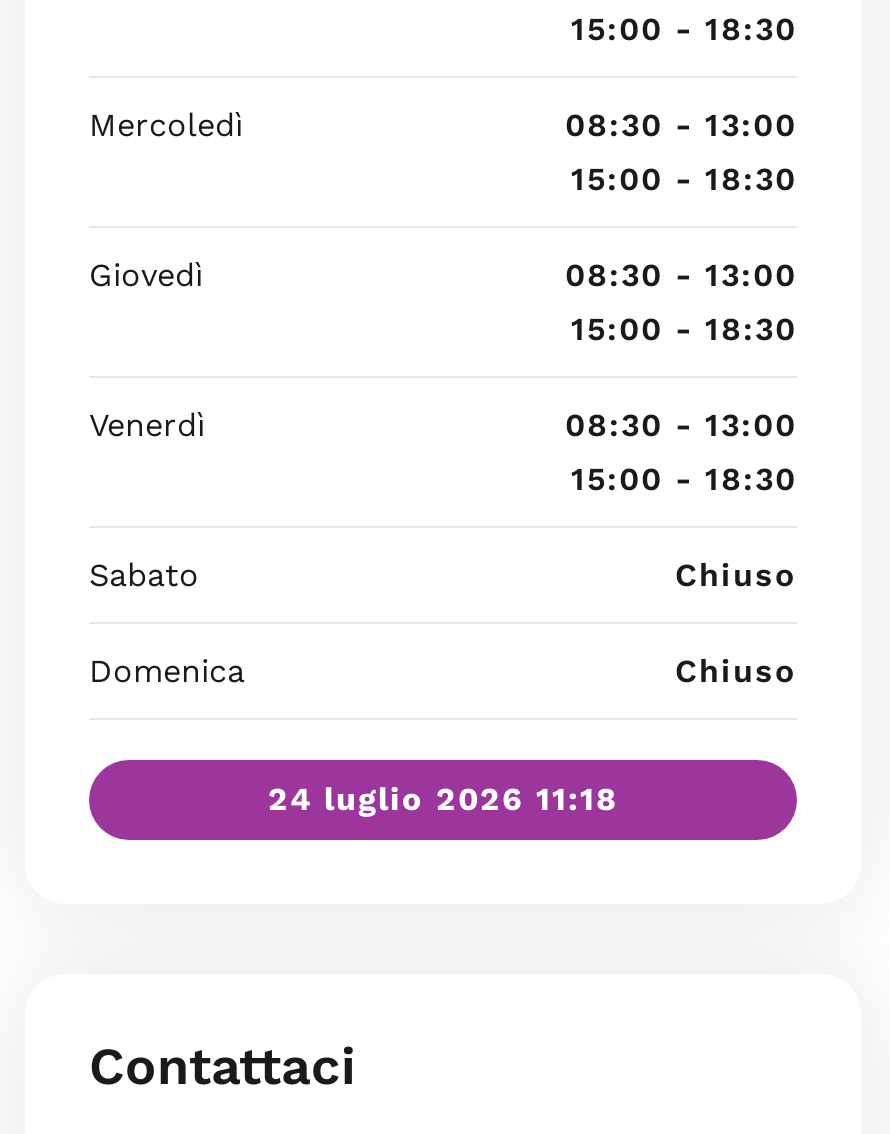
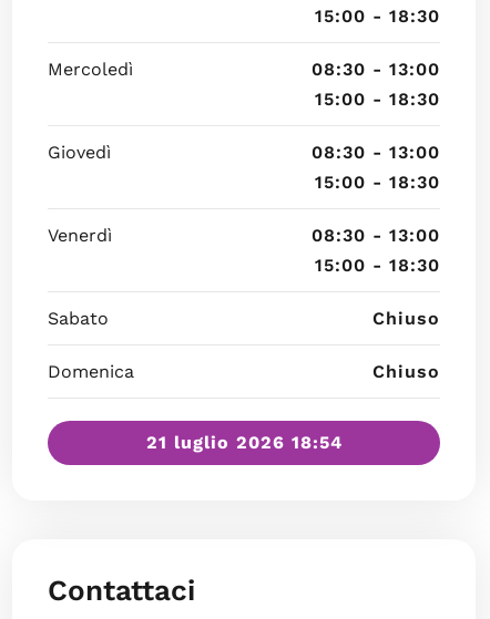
[268,780,618,818] 24 luglio 2026 11:18 -> [146,432,342,453] 21 luglio 2026 18:54

